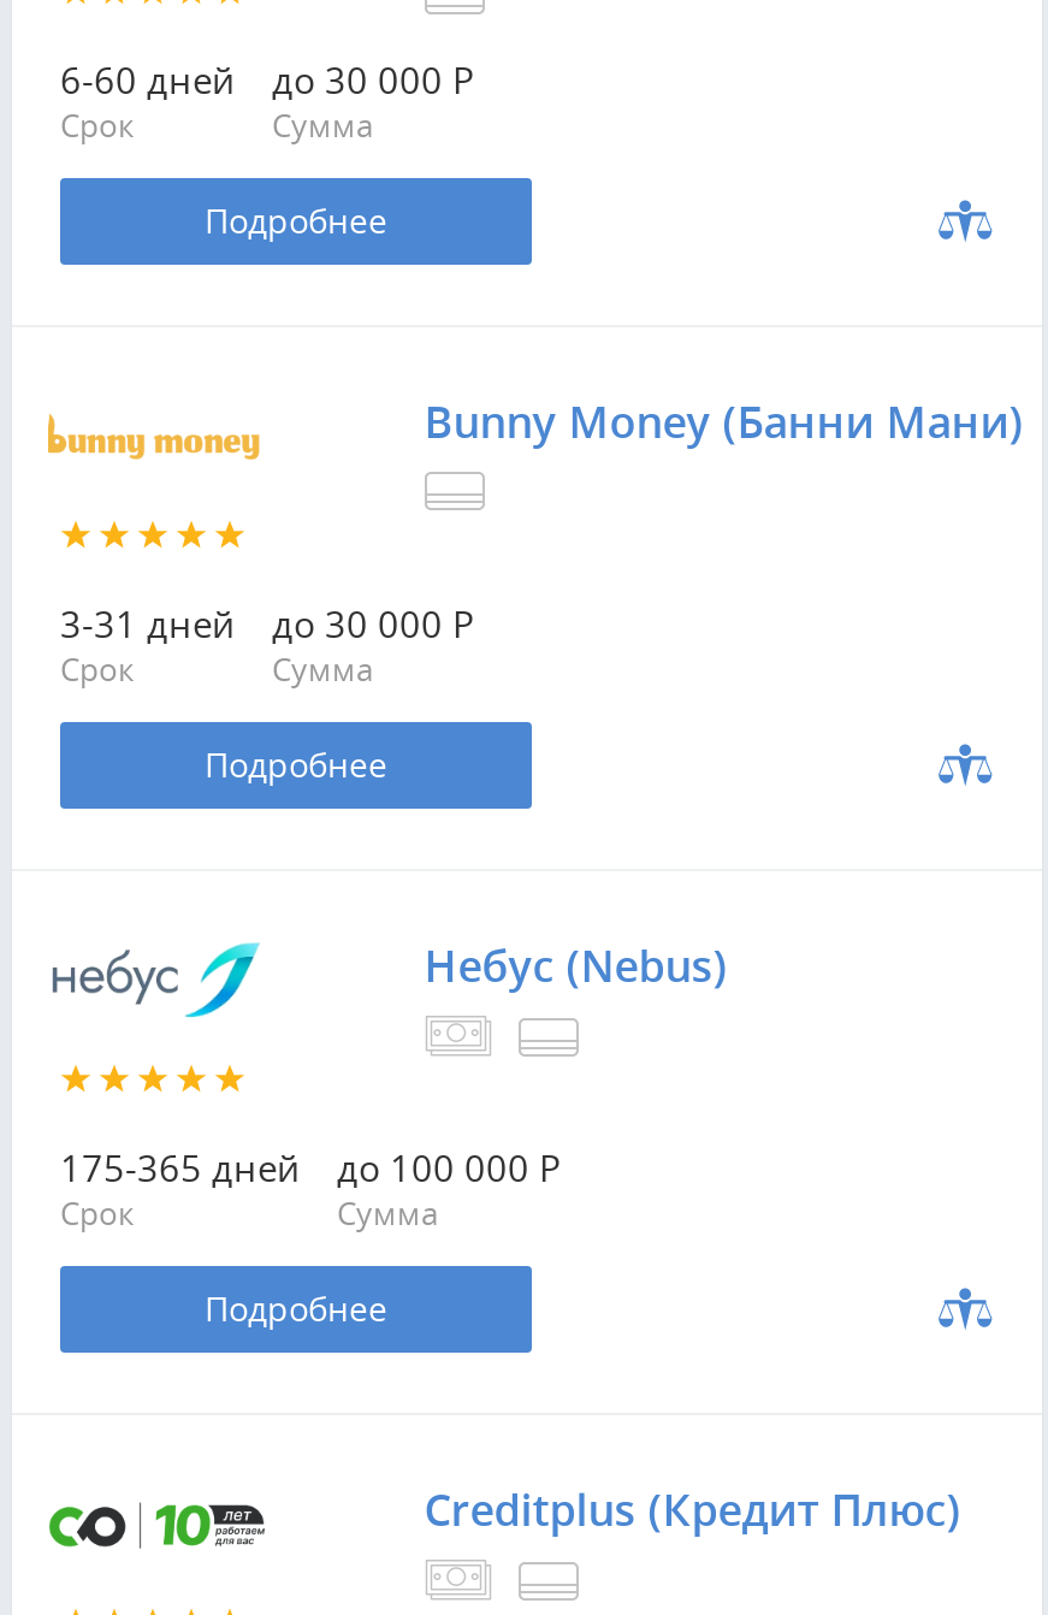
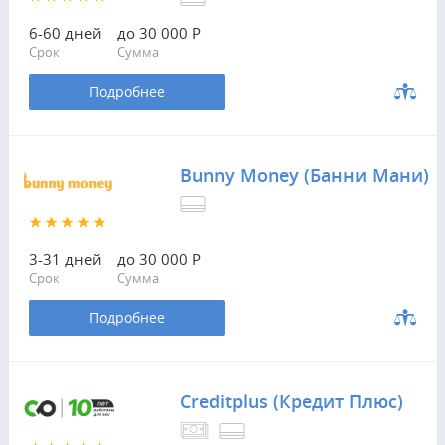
[51,941,260,1021] [image] -> none
[424,937,727,995] Небус (Nebus) -> none
[60,1144,301,1235] 175-365 дней | Срок -> none
[205,1144,561,1331] до 100 000 Р | Сумма | Подробнее -> none

